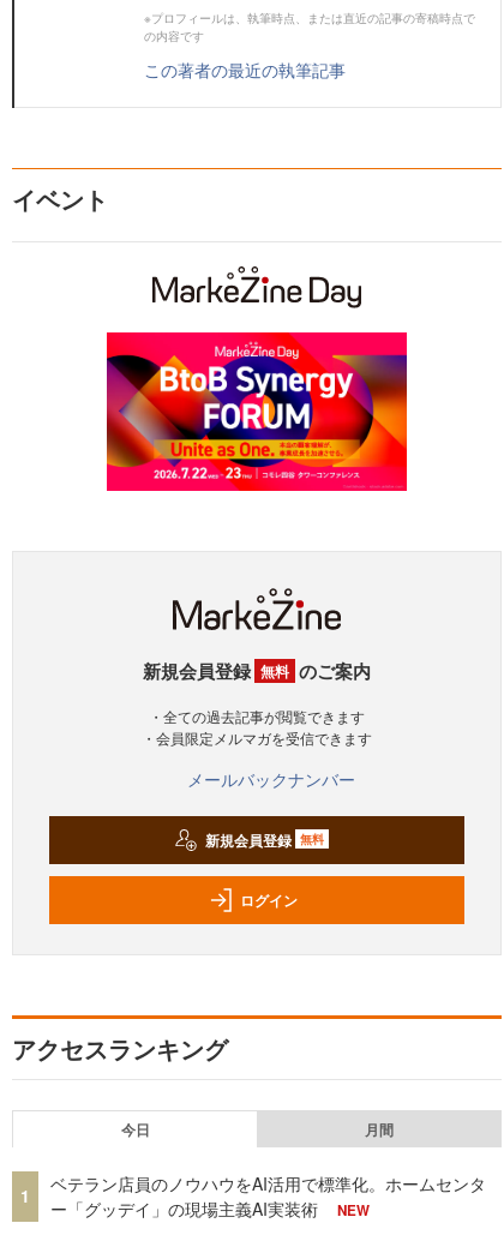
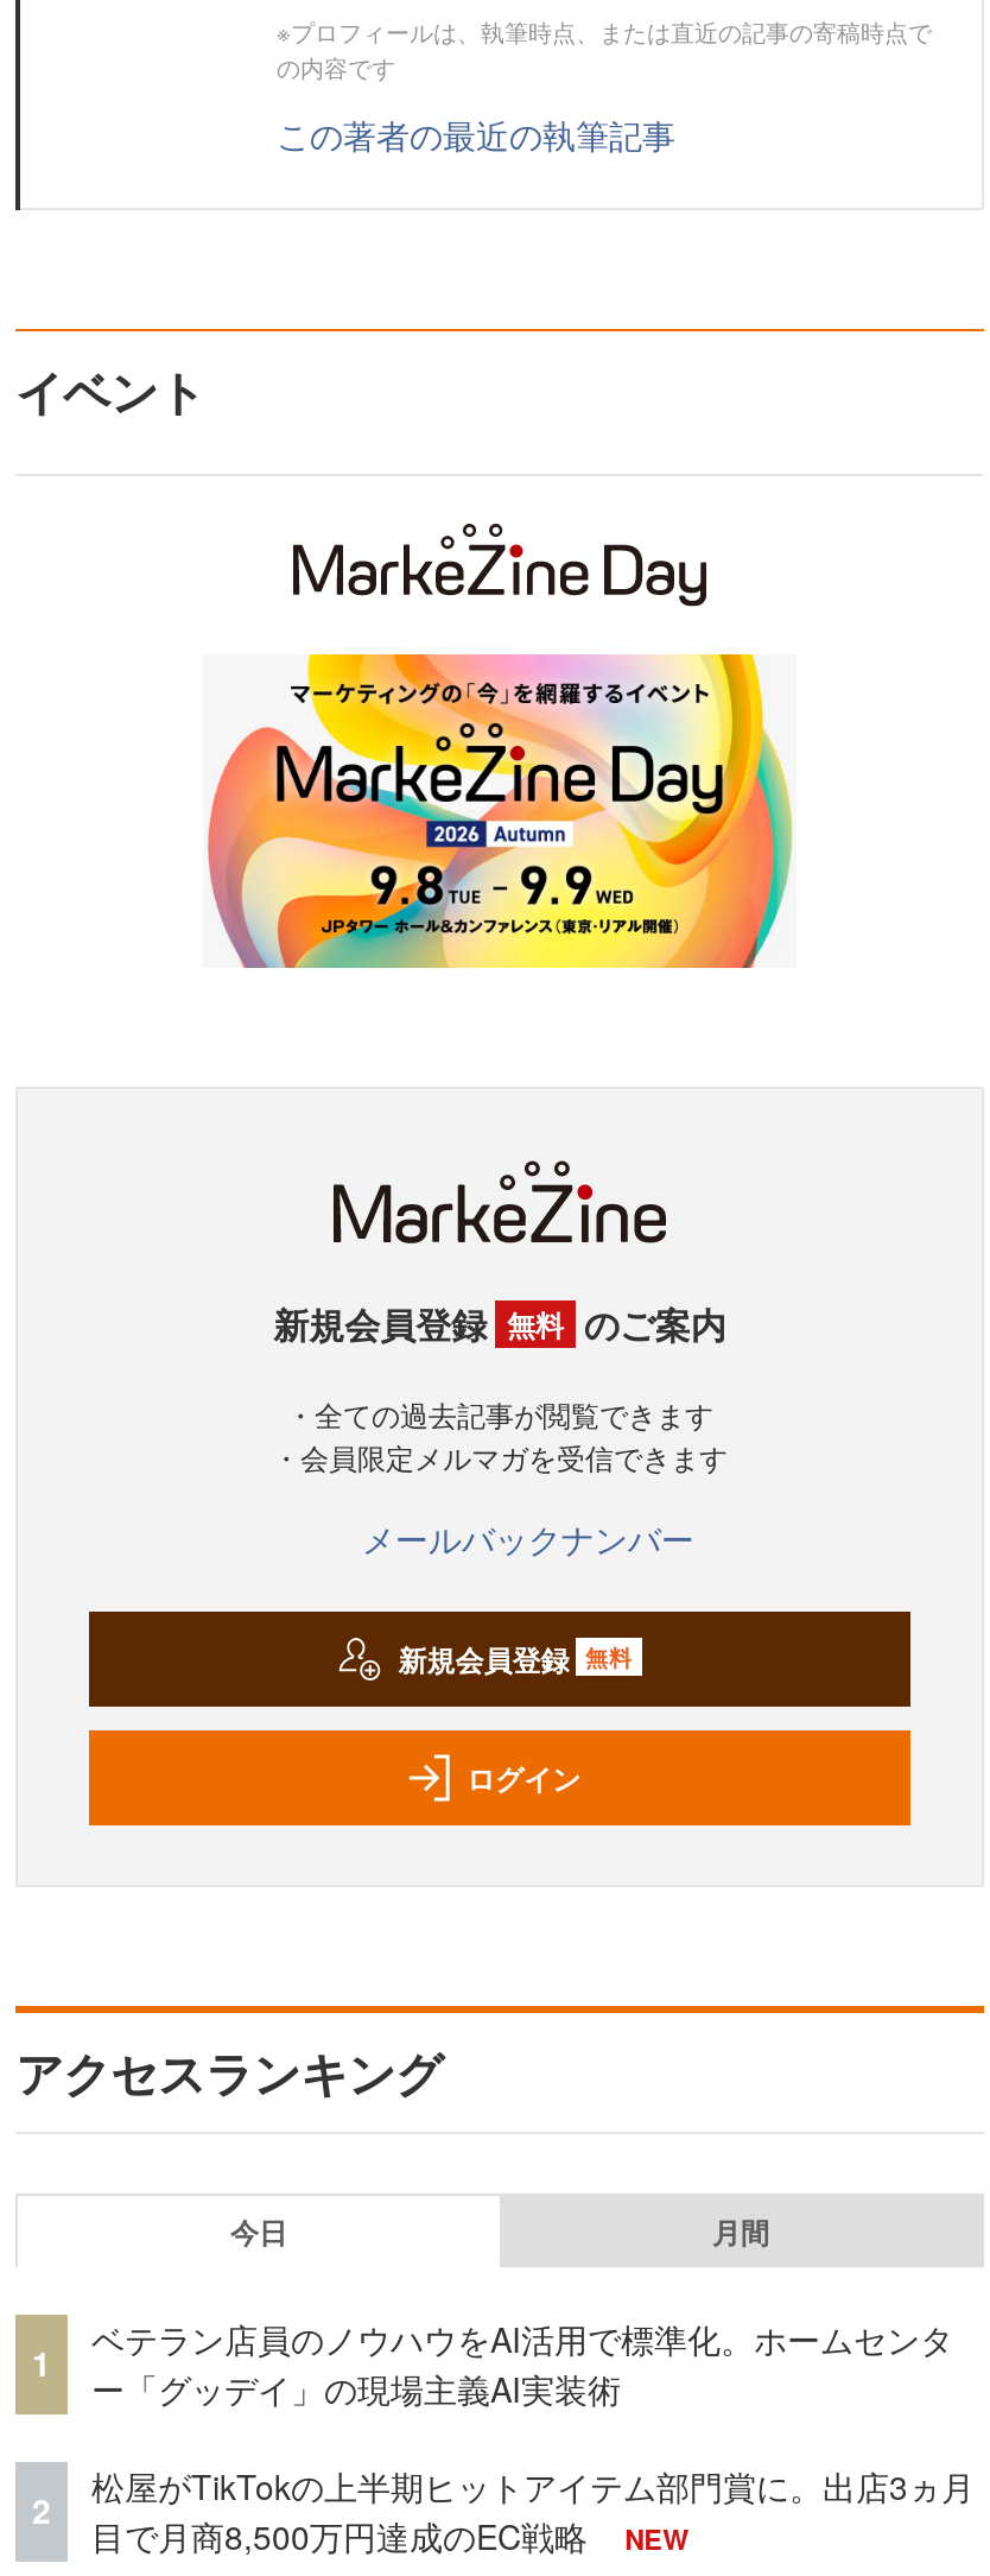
[106,331,408,492] [image] -> [203,652,797,970] [image]
none -> [32,2486,51,2534] 2
none -> [91,2461,975,2559] 松屋がTikTokの上半期ヒットアイテム部門賞に。出店3ヵ月 | 目で月商8,500万円達成のEC戦略

